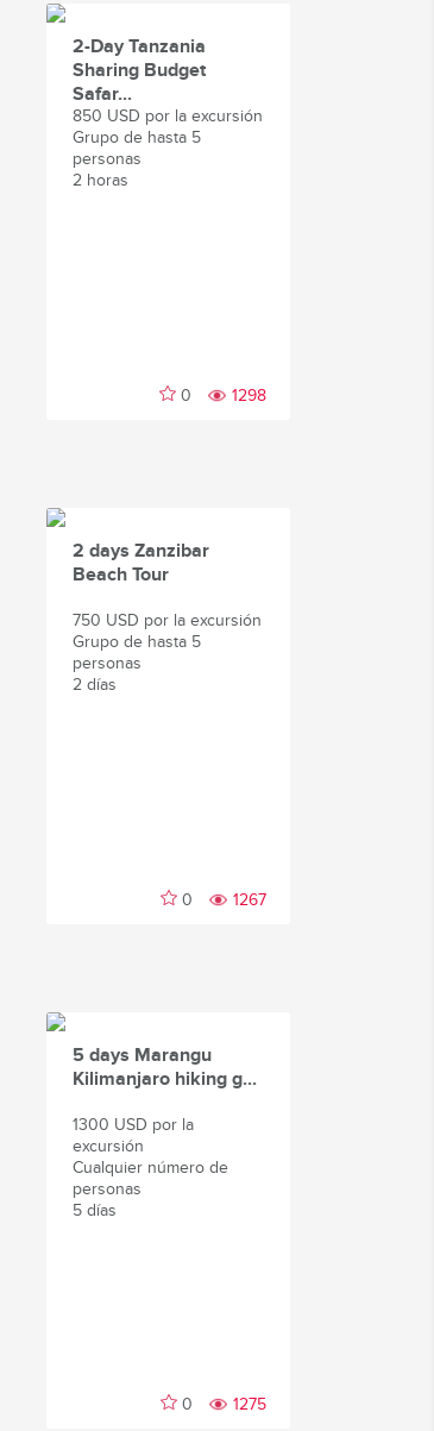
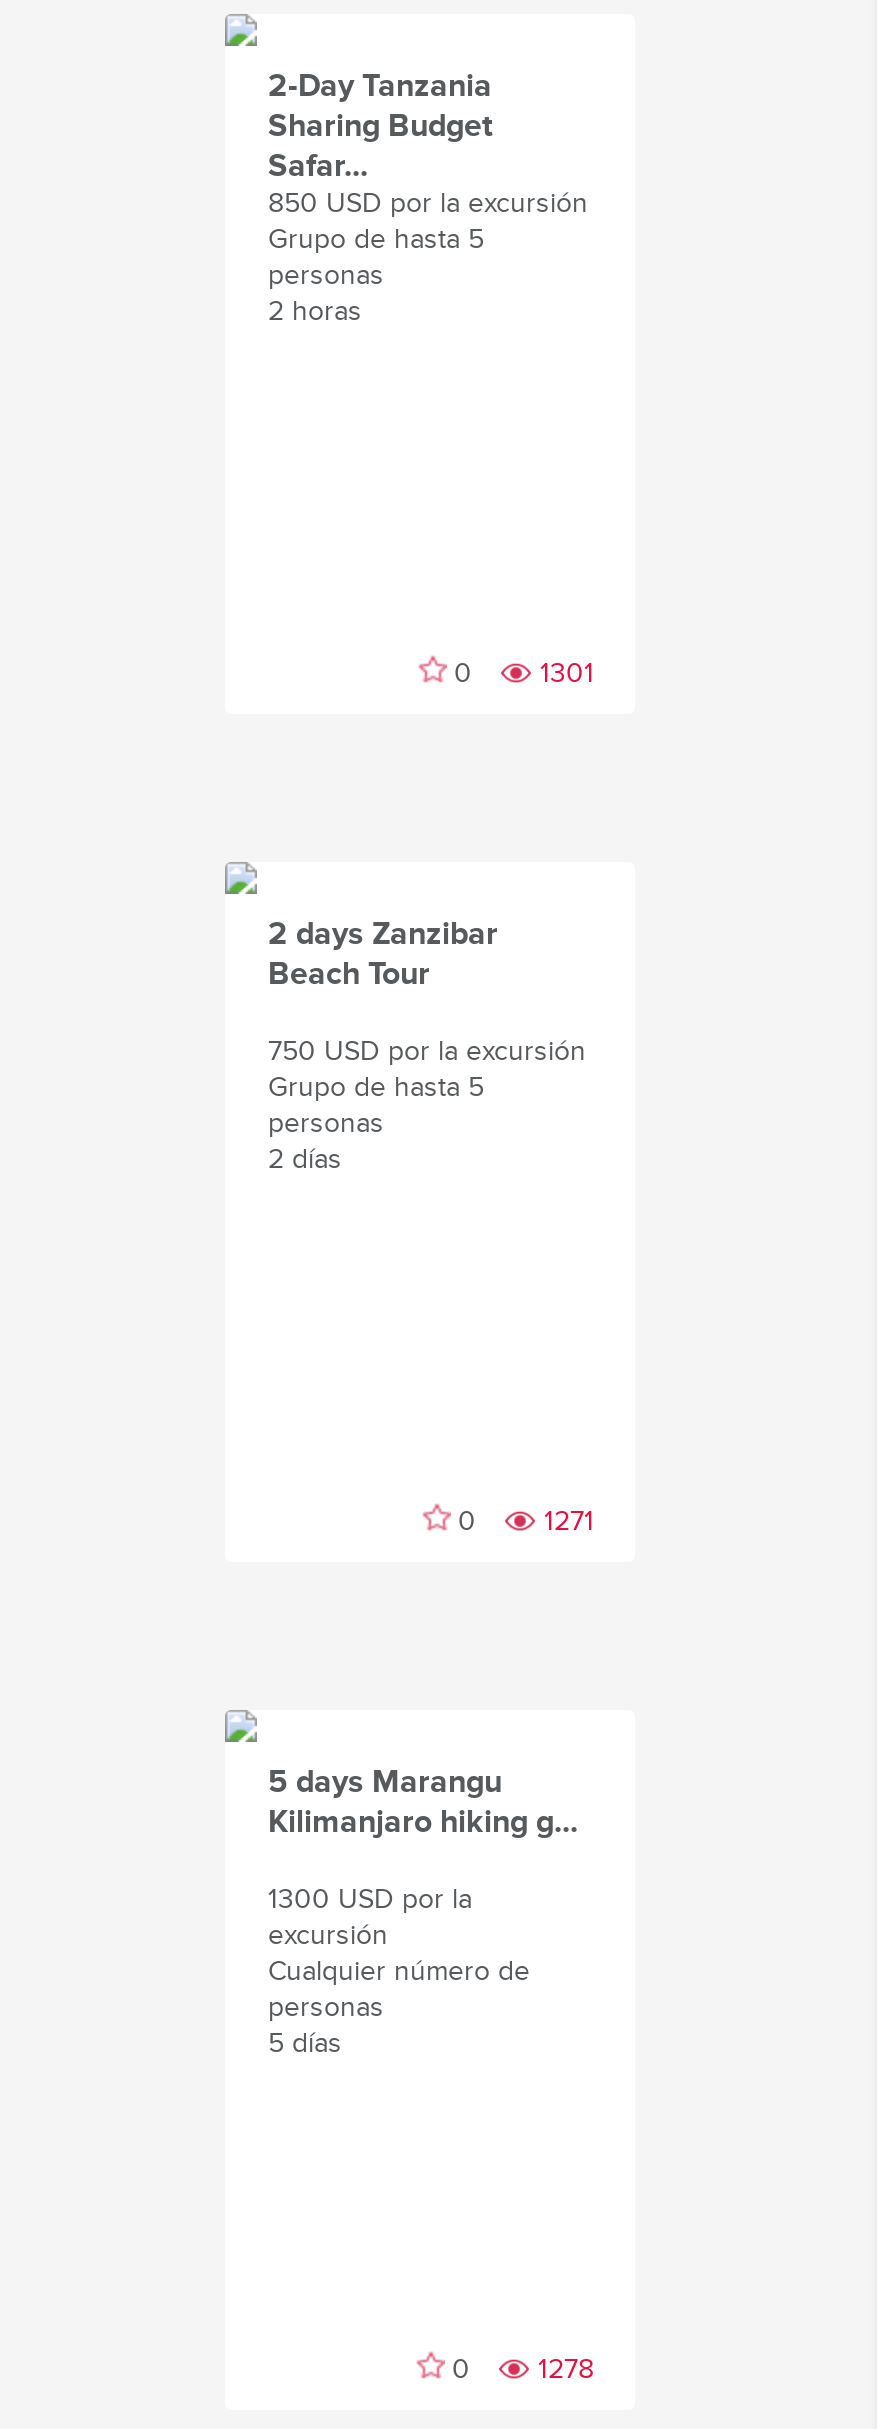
[231,385,266,406] 1298 -> [540,656,594,690] 1301
[232,890,266,910] 1267 -> [544,1504,594,1538] 1271
[232,1394,266,1414] 1275 -> [538,2352,594,2386] 1278

